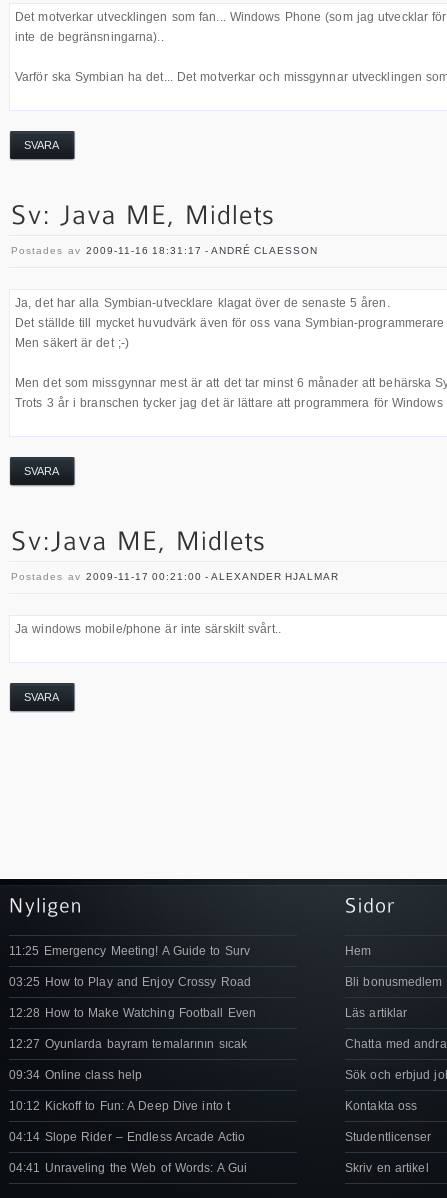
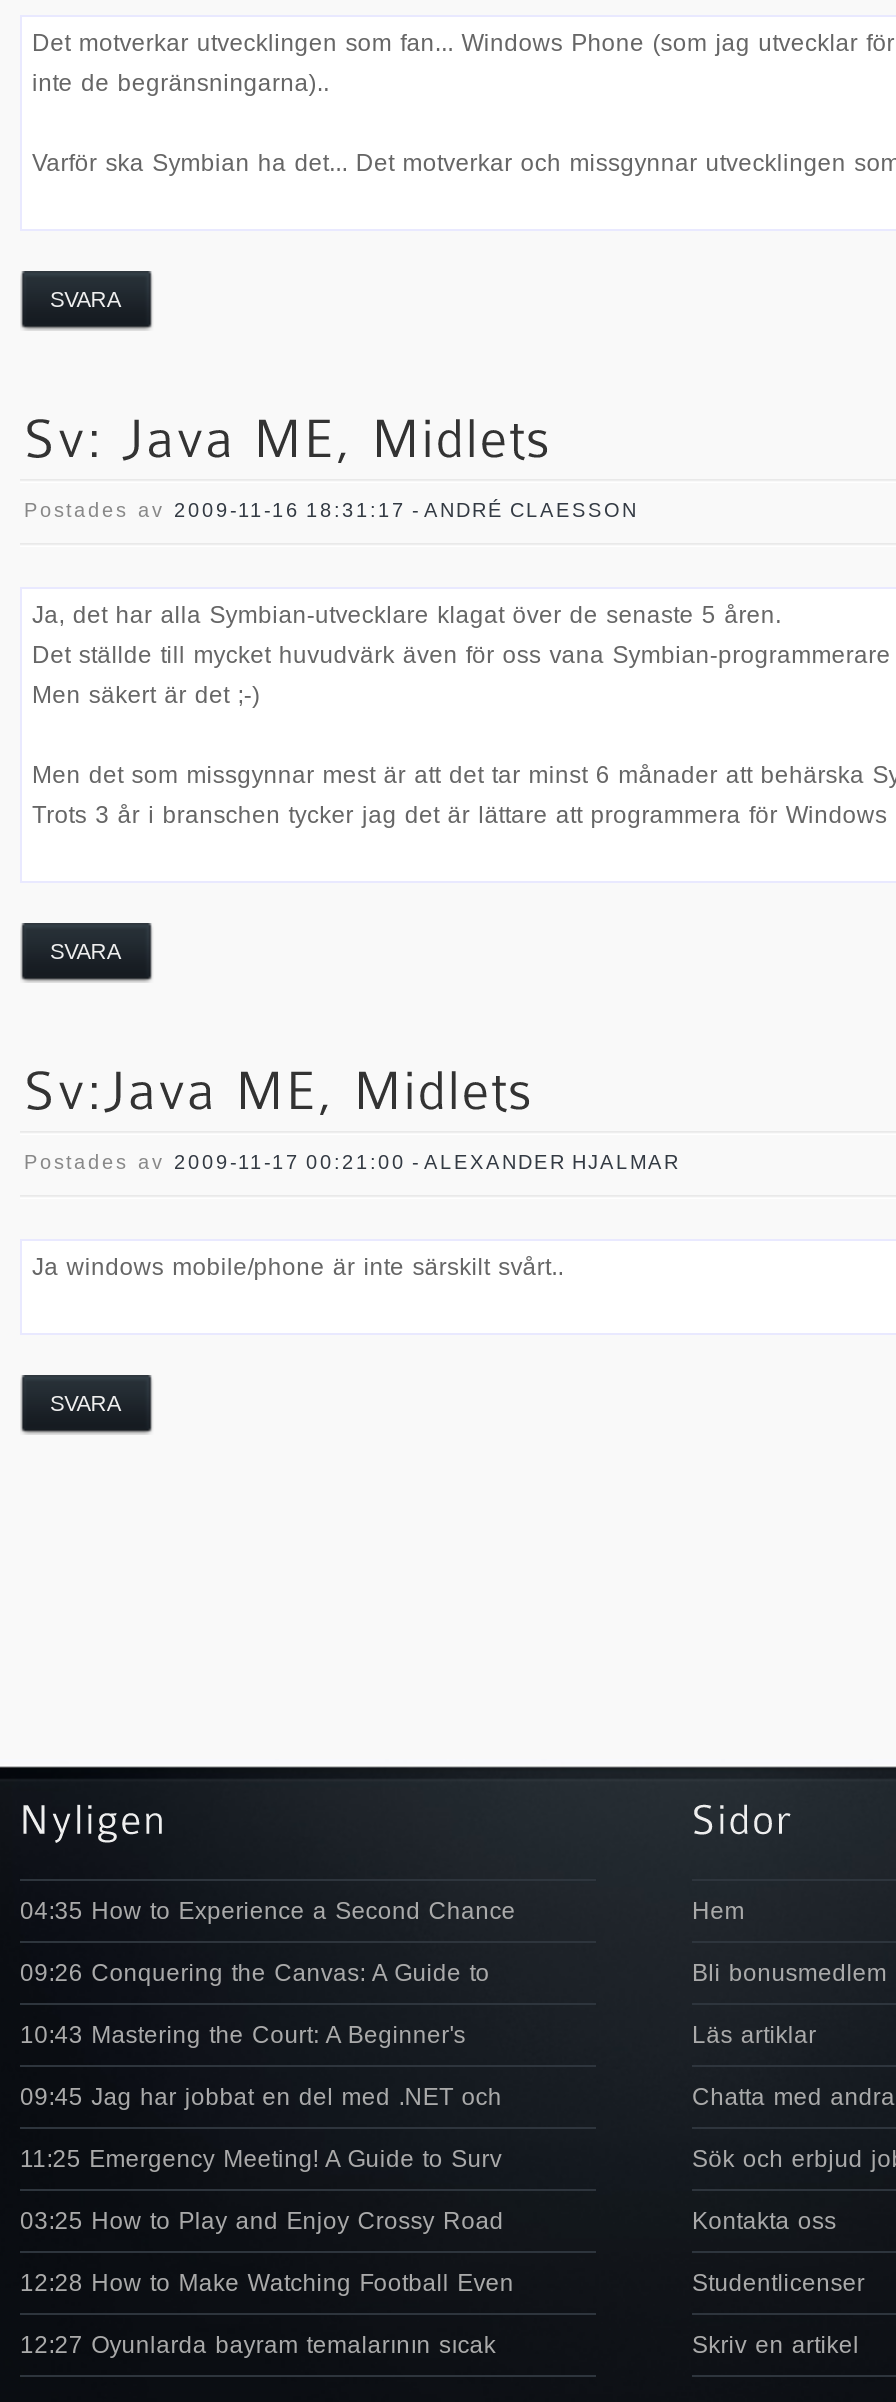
moved [9,944,256,1051] -> [20,2145,514,2359]: 11:25 Emergency Meeting! A Guide to Surv | 03:25 How to Play and Enjoy Crossy Road | 12:28 How to Make Watching Football Even | 12:27 Oyunlarda bayram temalarının sıcak
none -> [20,1897,516,2111] 04:35 How to Experience a Second Chance | 09:26 Conquering the Canvas: A Guide to | 10:43 Mastering the Court: A Beginner's | 09:45 Jag har jobbat en del med .NET och
[9,1068,247,1175] 09:34 Online class help | 10:12 Kickoff to Fun: A Deep Dive into t | 04:14 Slope Rider – Endless Arcade Actio | 04:41 Unraveling the Web of Words: A Gui -> none

